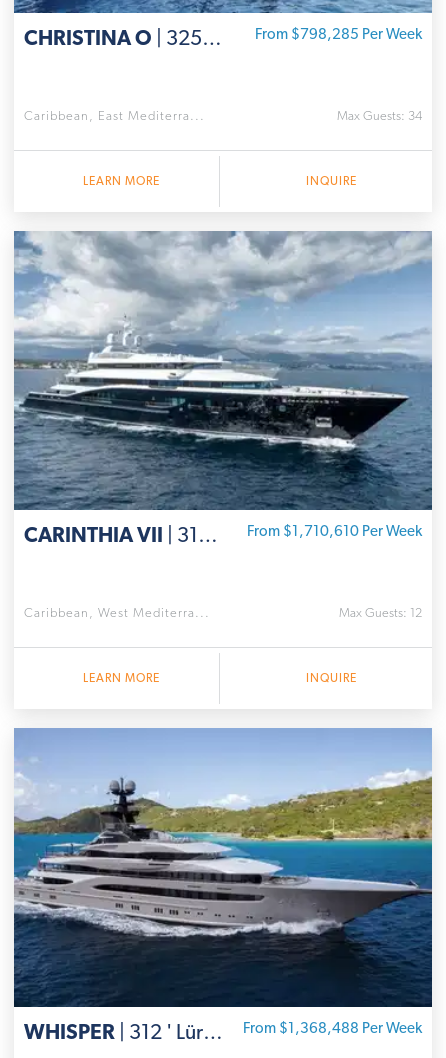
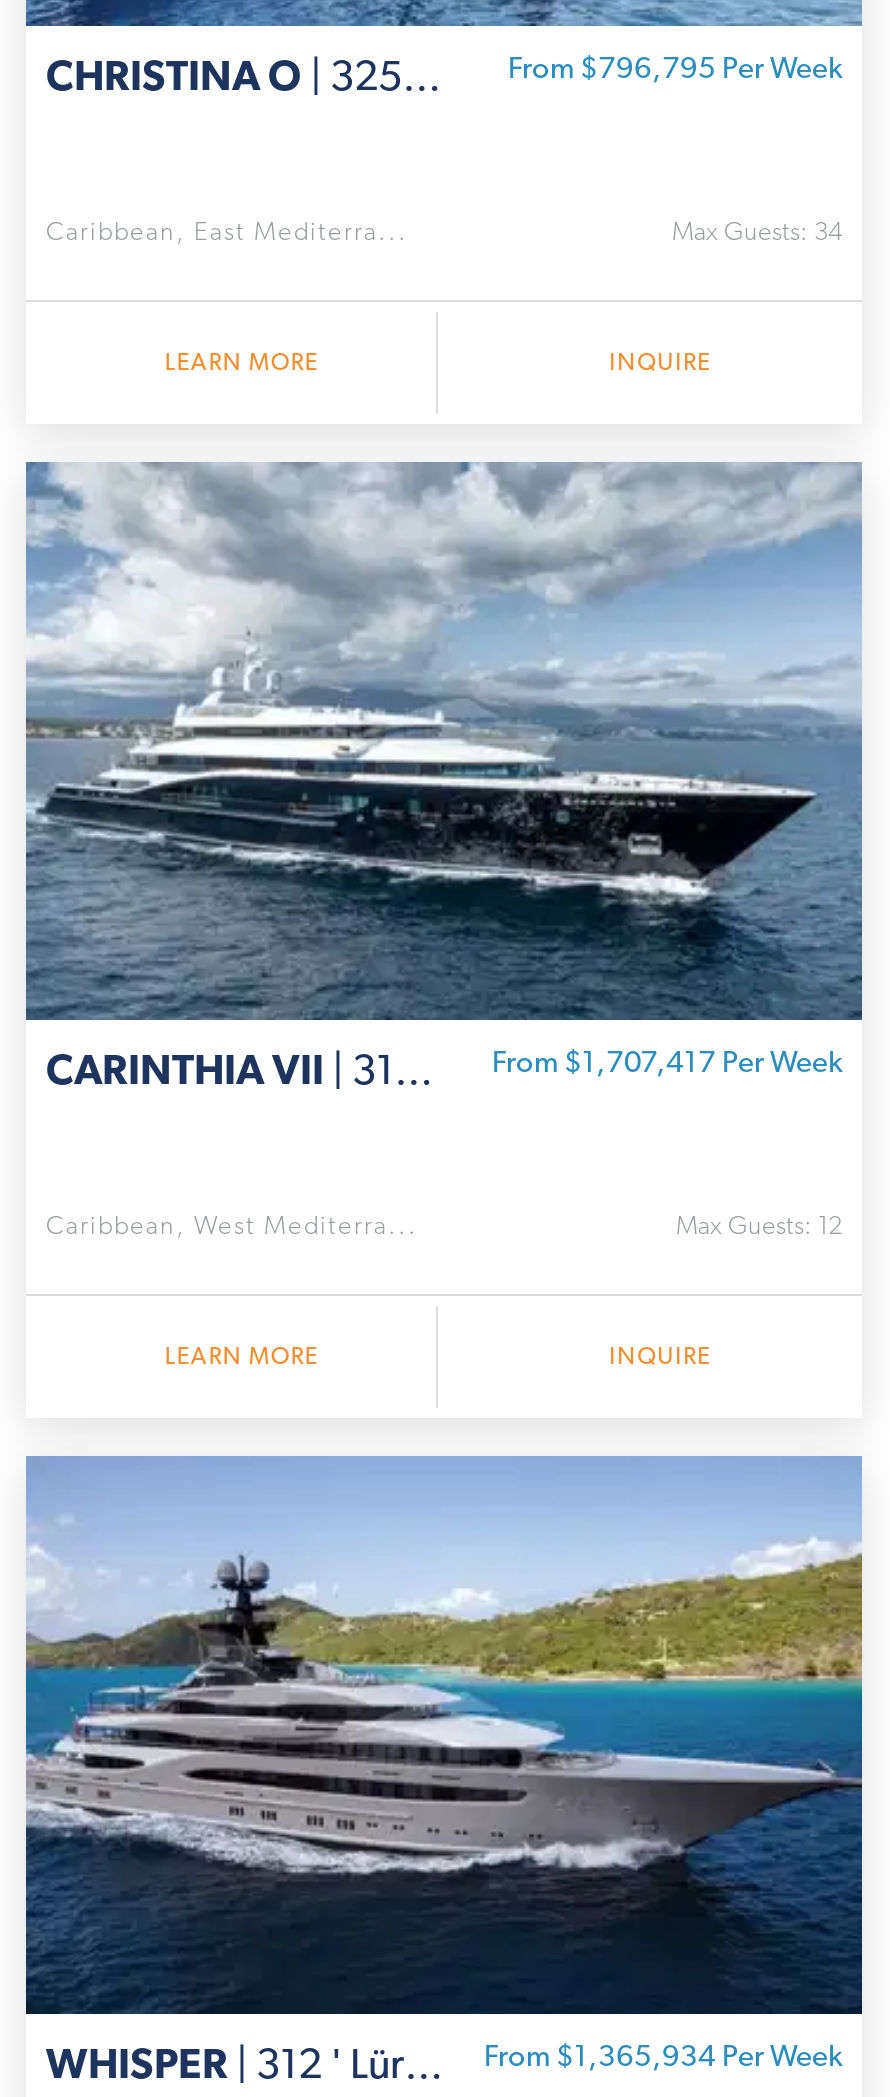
[255,25,422,43] From $798,285 Per Week -> [508,51,842,87] From $796,795 Per Week
[247,522,422,540] From $1,710,610 Per Week -> [492,1044,842,1080] From $1,707,417 Per Week
[243,1019,422,1037] From $1,368,488 Per Week -> [484,2037,842,2073] From $1,365,934 Per Week

